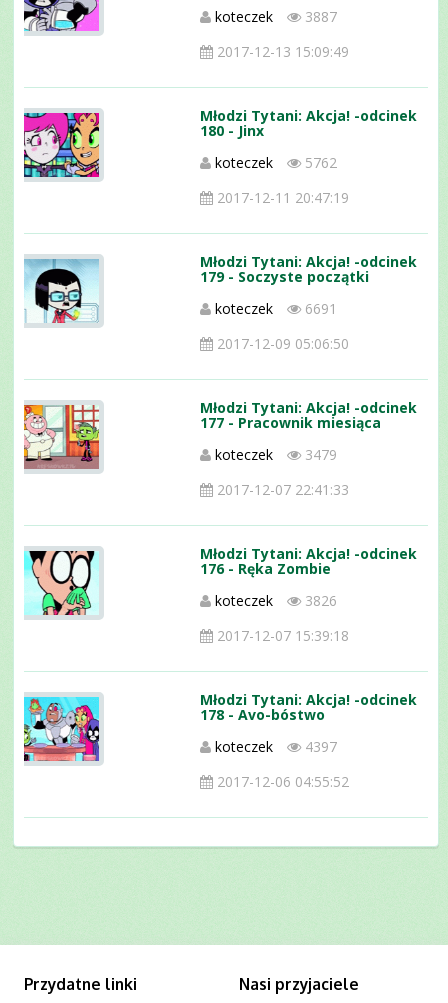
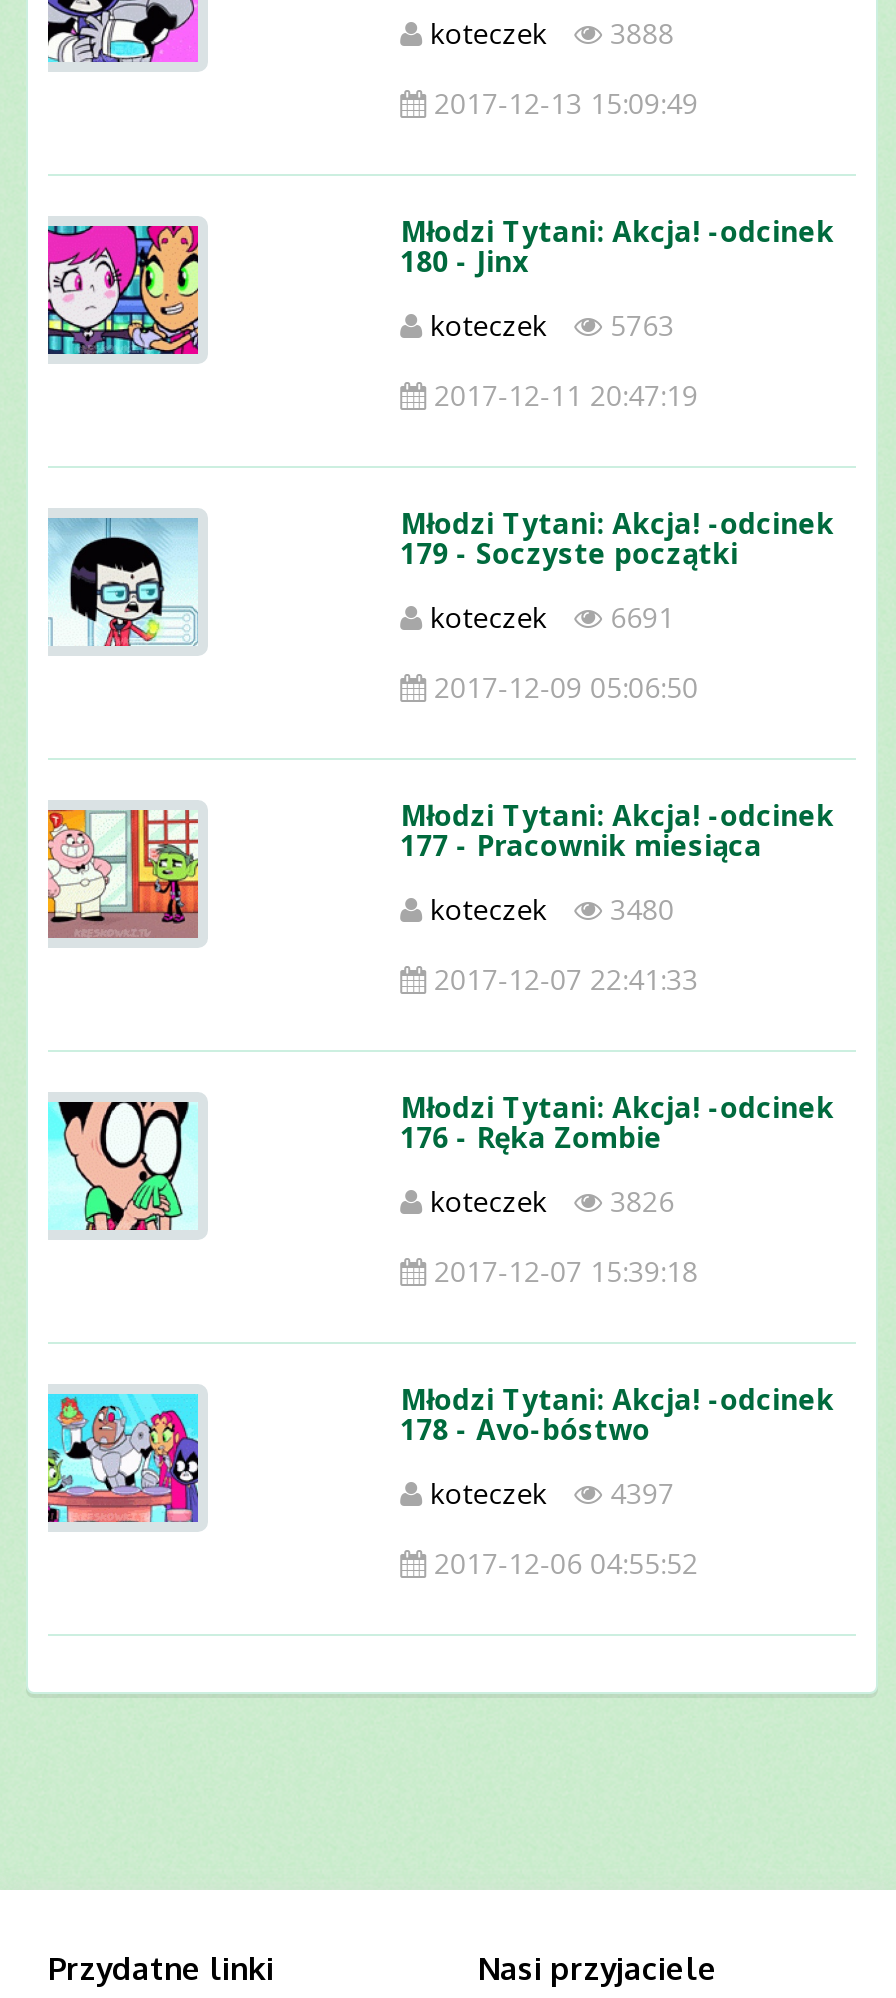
[215,7,337,26] koteczek 3887 -> [430,14,674,52] koteczek 3888
[215,153,337,172] koteczek 5762 -> [430,306,674,344] koteczek 5763
[215,445,337,464] koteczek 3479 -> [430,890,674,928] koteczek 3480

